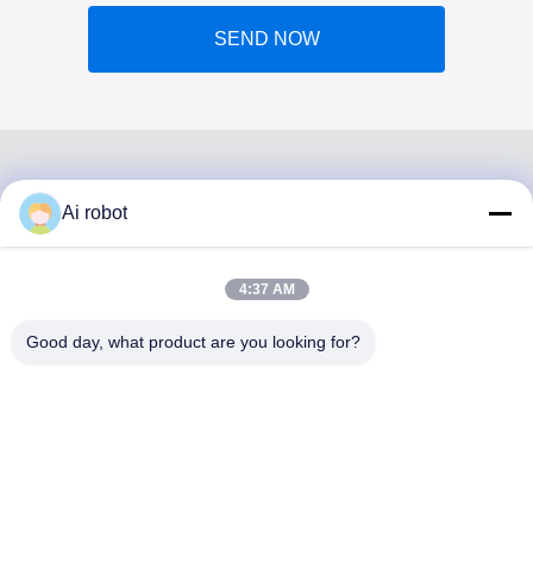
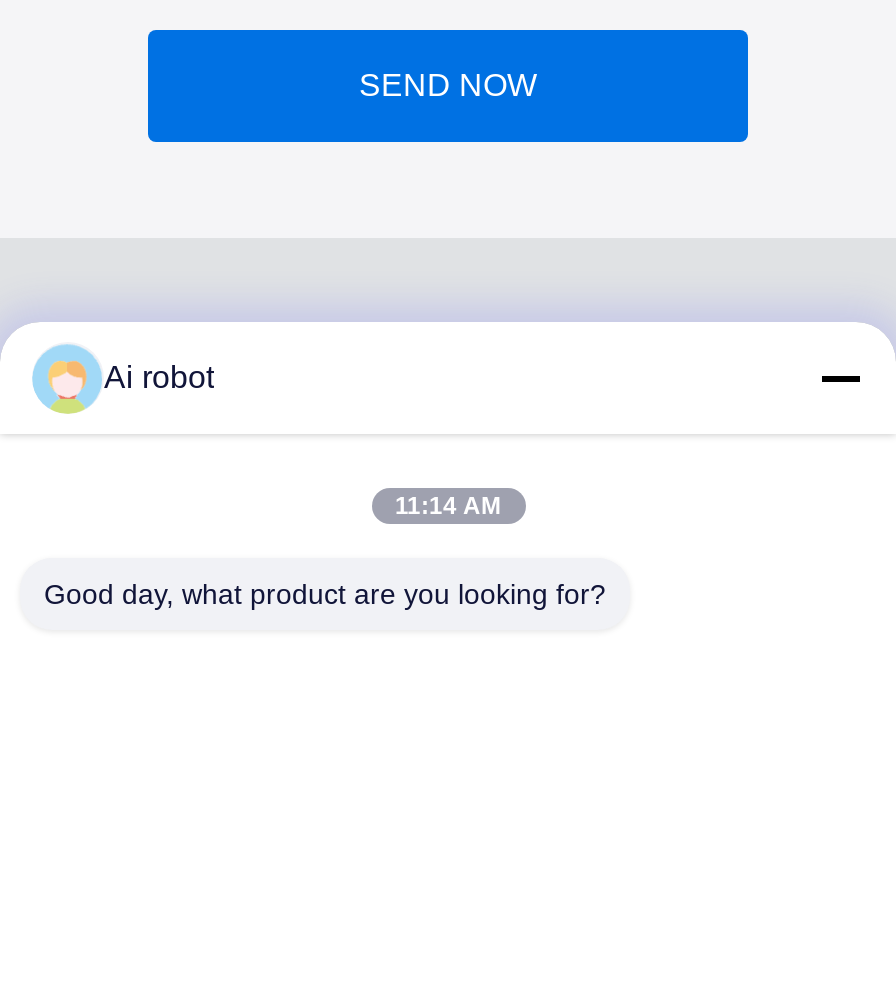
[239,281,294,298] 4:37 AM -> [395,492,501,520] 11:14 AM

